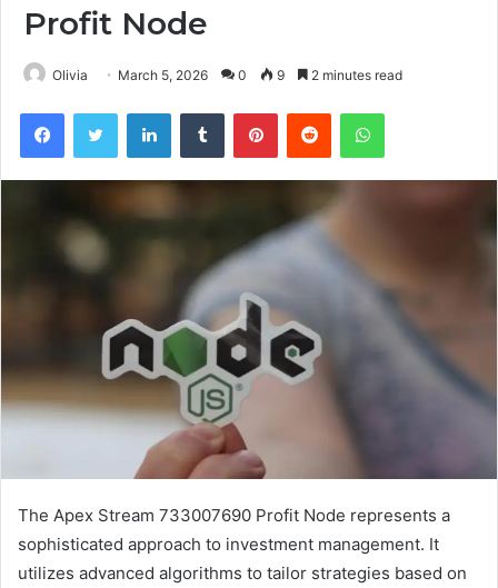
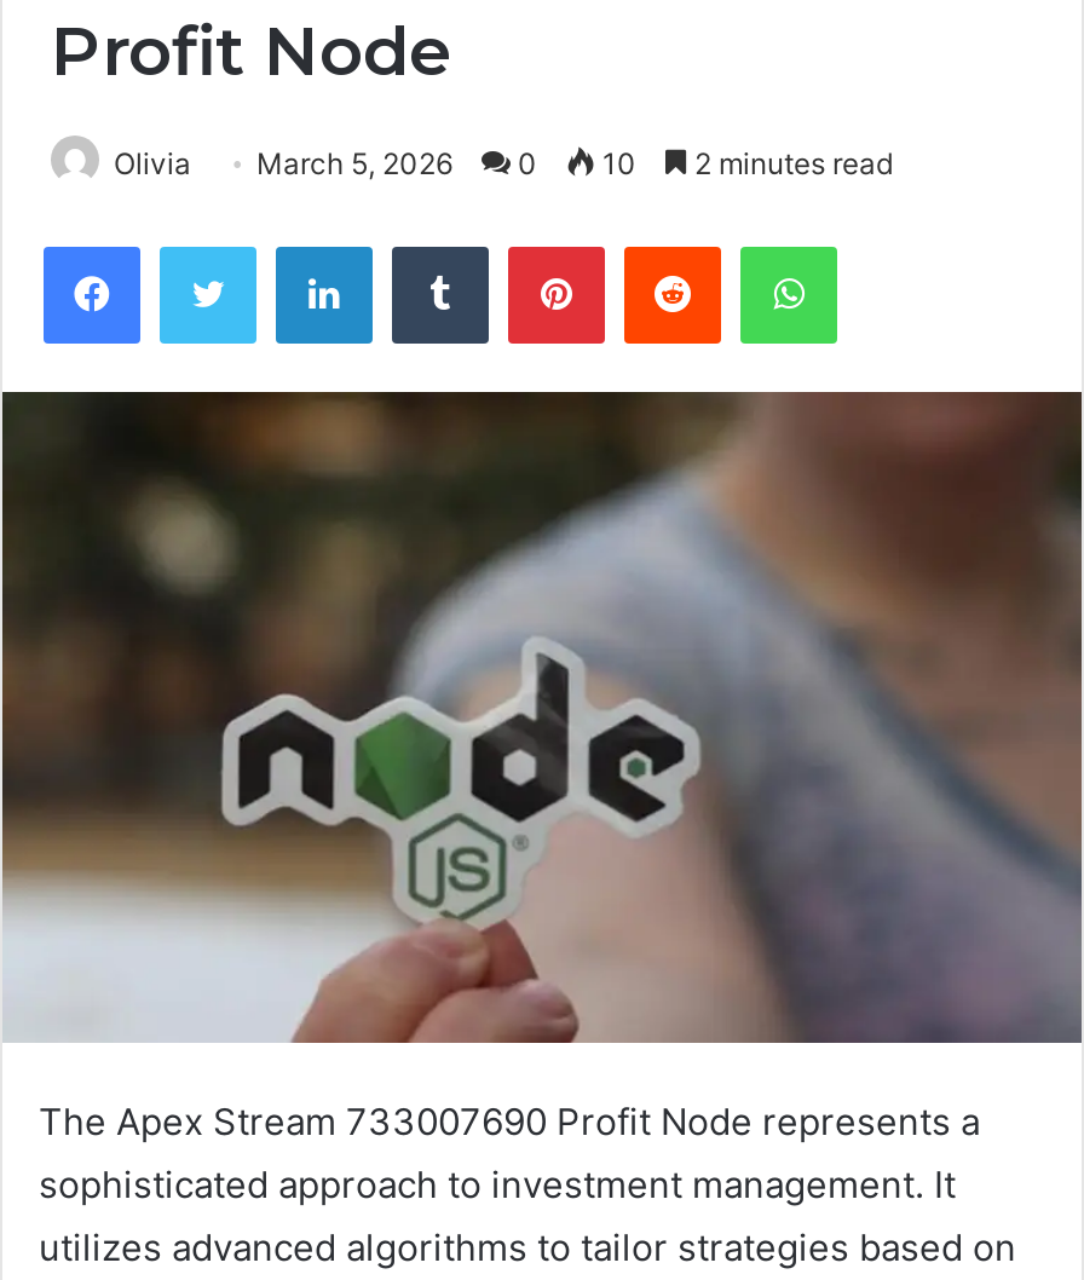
[52,67,402,83] Olivia March 5, 2026 0 9 2 minutes read -> [114,145,893,181] Olivia March 5, 2026 0 10 2 minutes read

